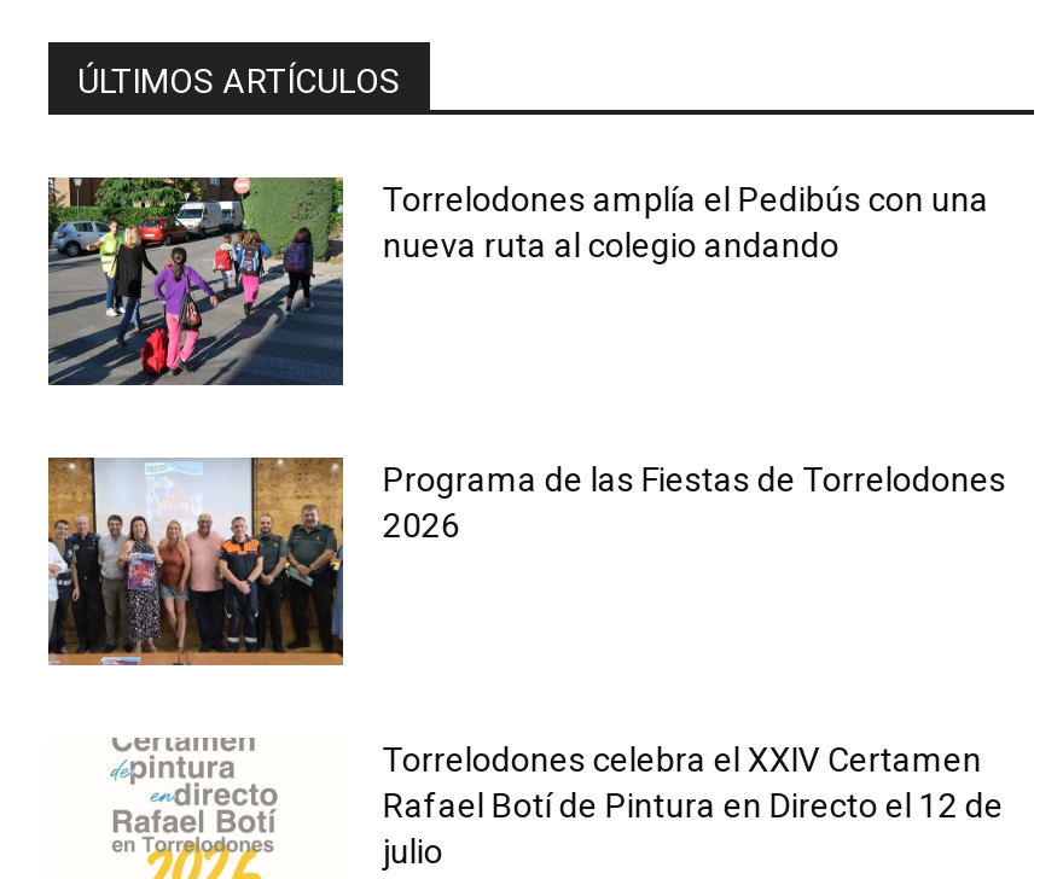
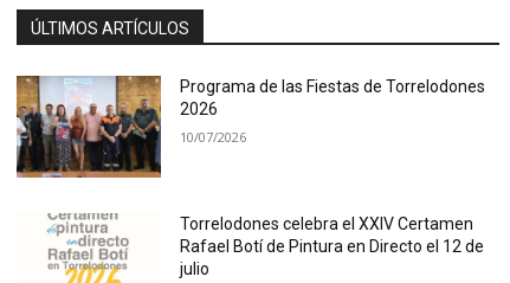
[46,177,989,388] [image] | Torrelodones amplía el Pedibús con una | nueva ruta al colegio andando -> none
none -> [180,128,247,146] 10/07/2026

